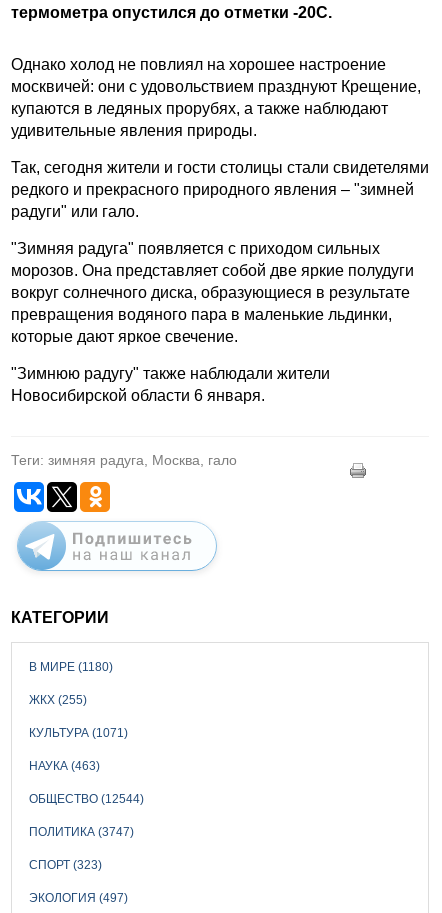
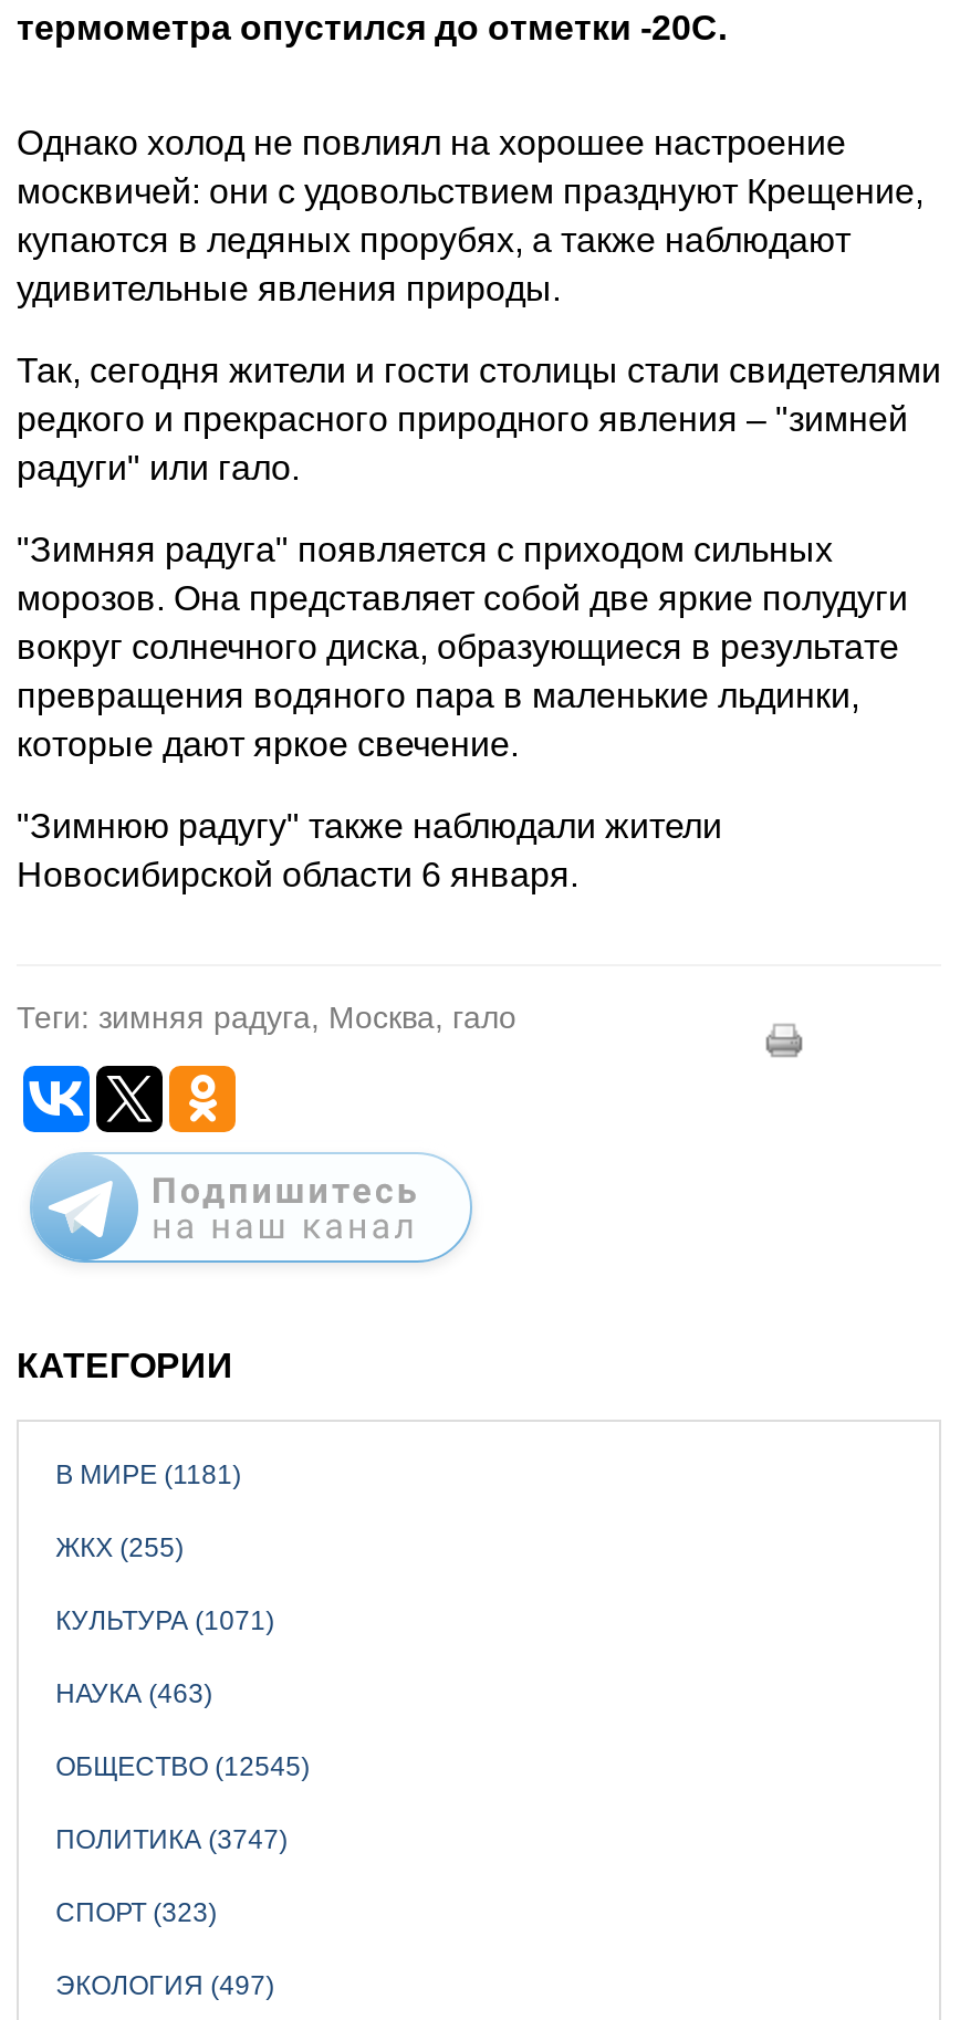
[29,659,113,673] В МИРЕ (1180) -> [56,1458,241,1489] В МИРЕ (1181)
[29,791,144,805] ОБЩЕСТВО (12544) -> [56,1750,310,1781] ОБЩЕСТВО (12545)

